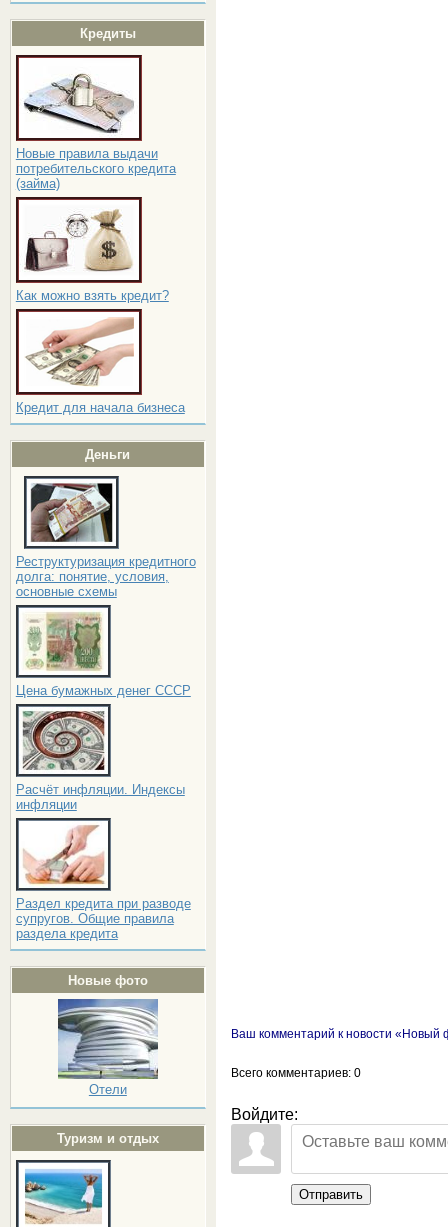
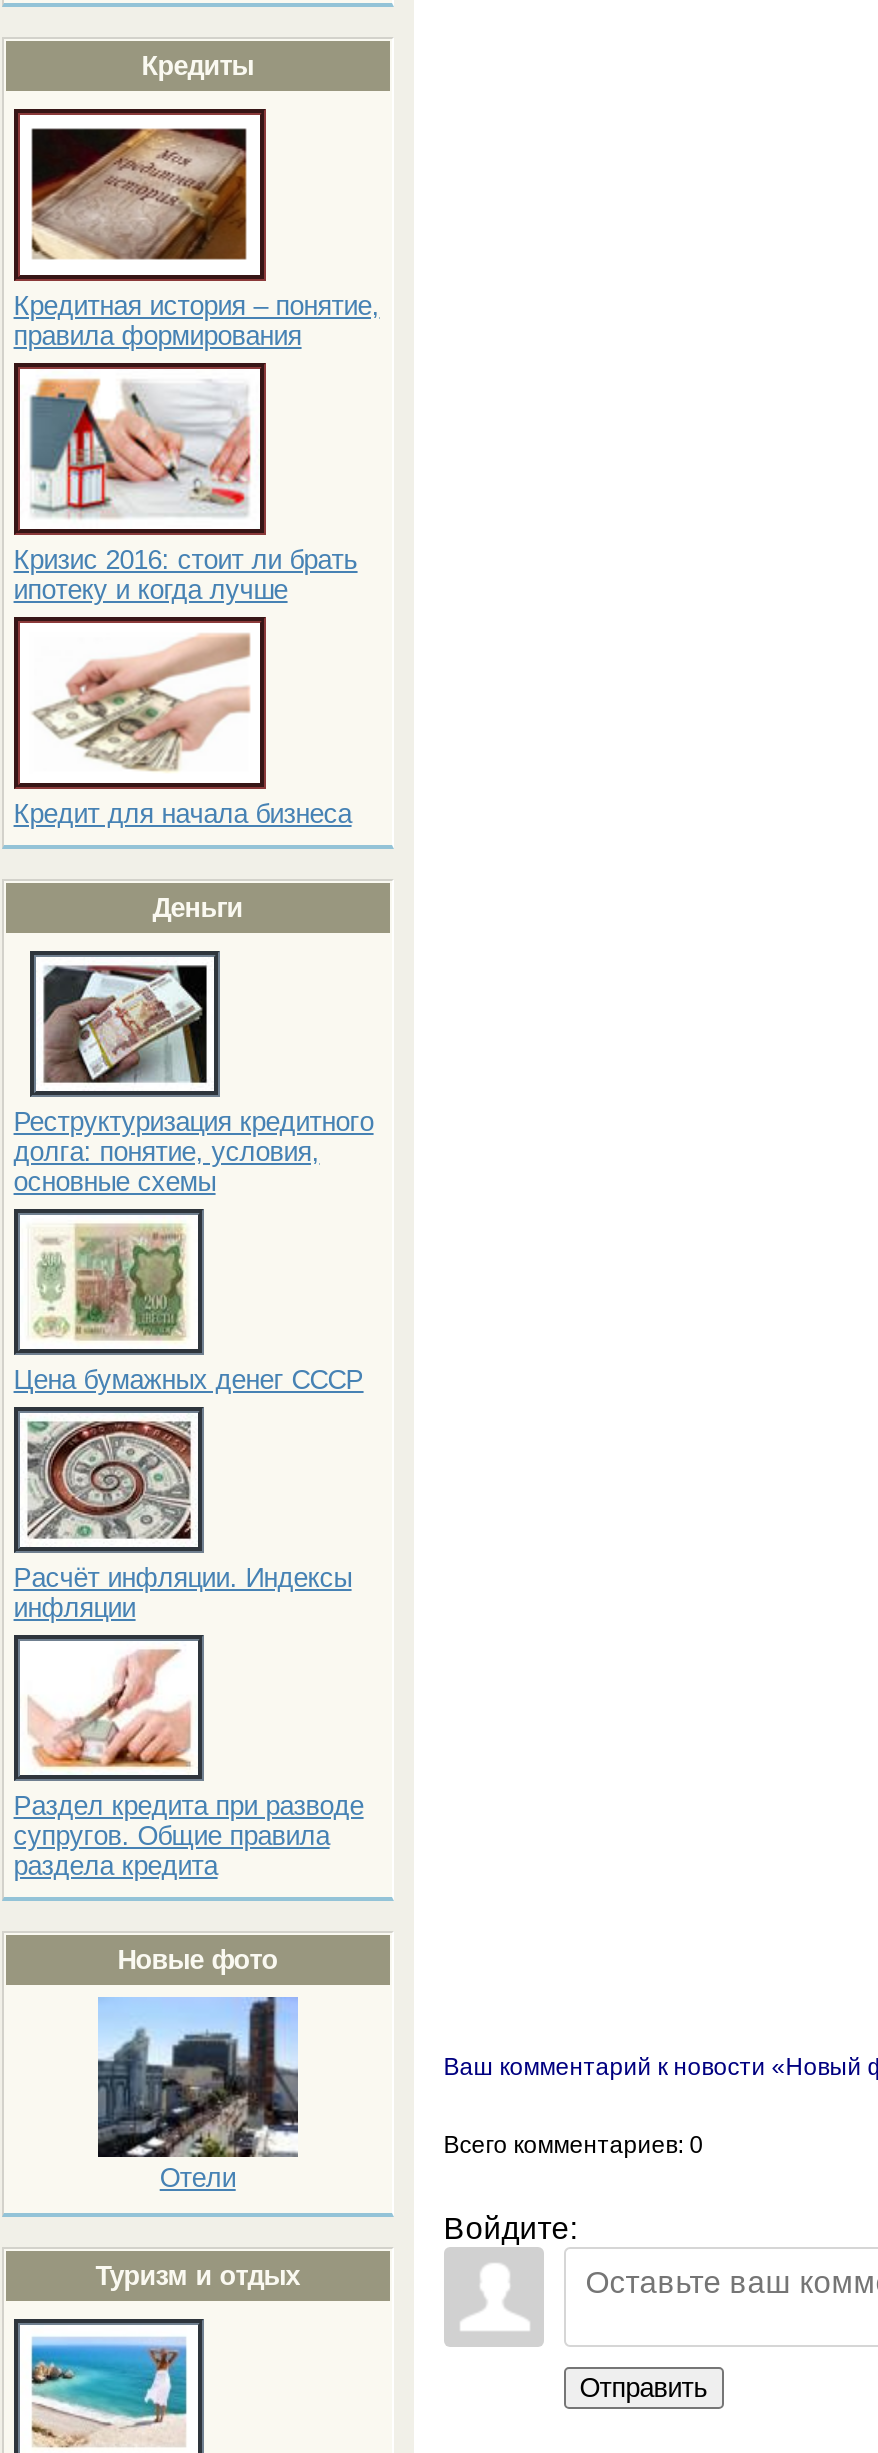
[16,64,176,191] [image] | Новые правила выдачи | потребительского кредита | (займа) -> [14,127,380,351] [image] | Кредитная история – понятие, | правила формирования
[16,184,169,303] [image] | Как можно взять кредит? -> [14,367,358,605] [image] | Кризис 2016: стоит ли брать | ипотеку и когда лучше
[57,998,159,1080] [image] -> [96,1997,300,2159] [image]

